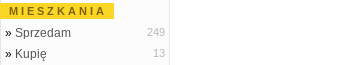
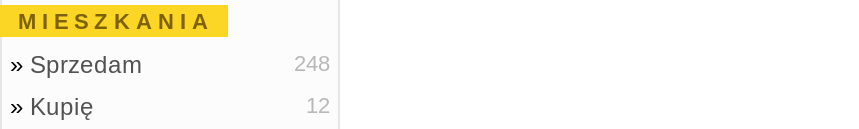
[147,26,165,38] 249 -> [294,51,330,75] 248
[153,47,165,59] 13 -> [306,93,330,117] 12

